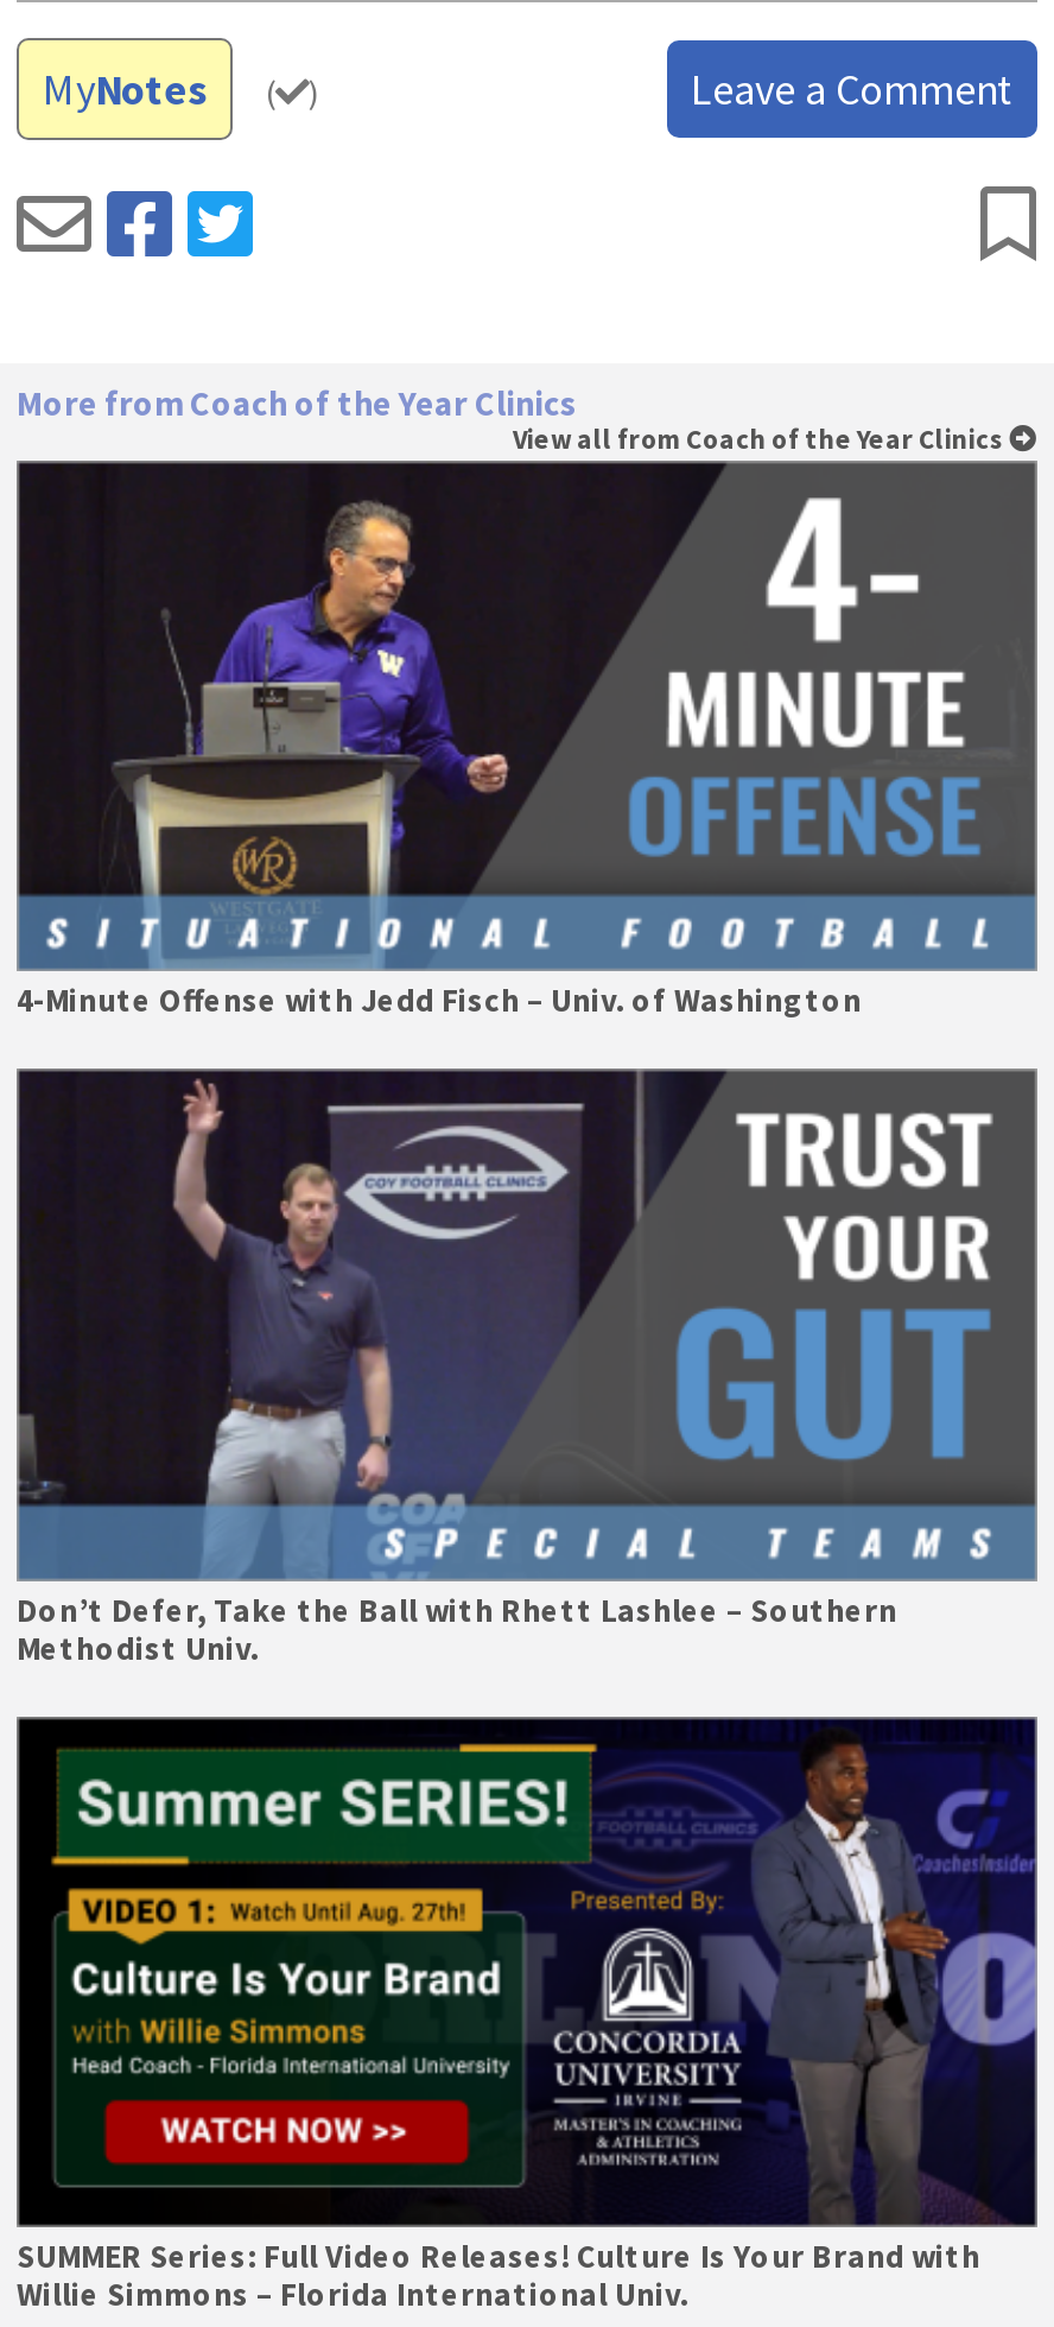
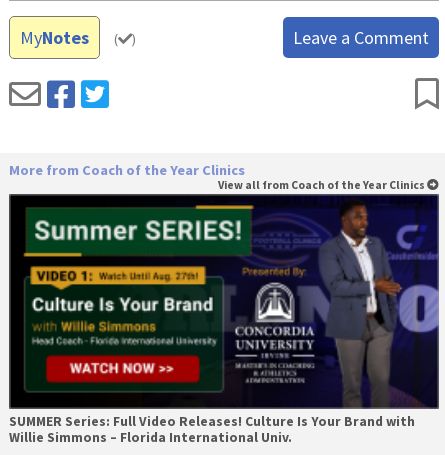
[17,461,1037,1022] [image] | 4-Minute Offense with Jedd Fisch – Univ. of Washington -> none
[14,1069,1040,1668] [image] | Don’t Defer, Take the Ball with Rhett Lashlee – Southern | Methodist Univ. -> none

